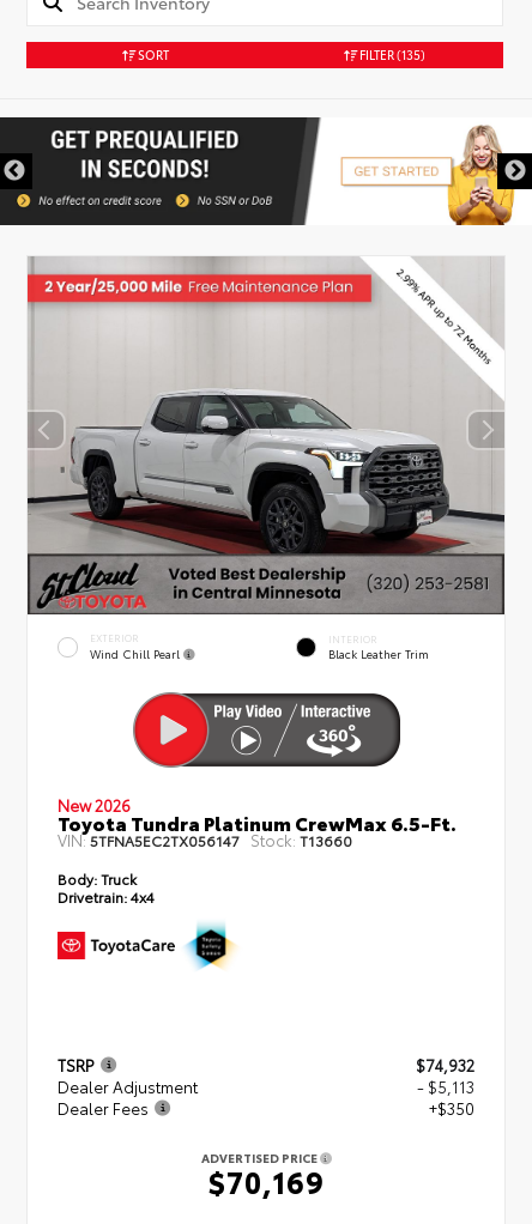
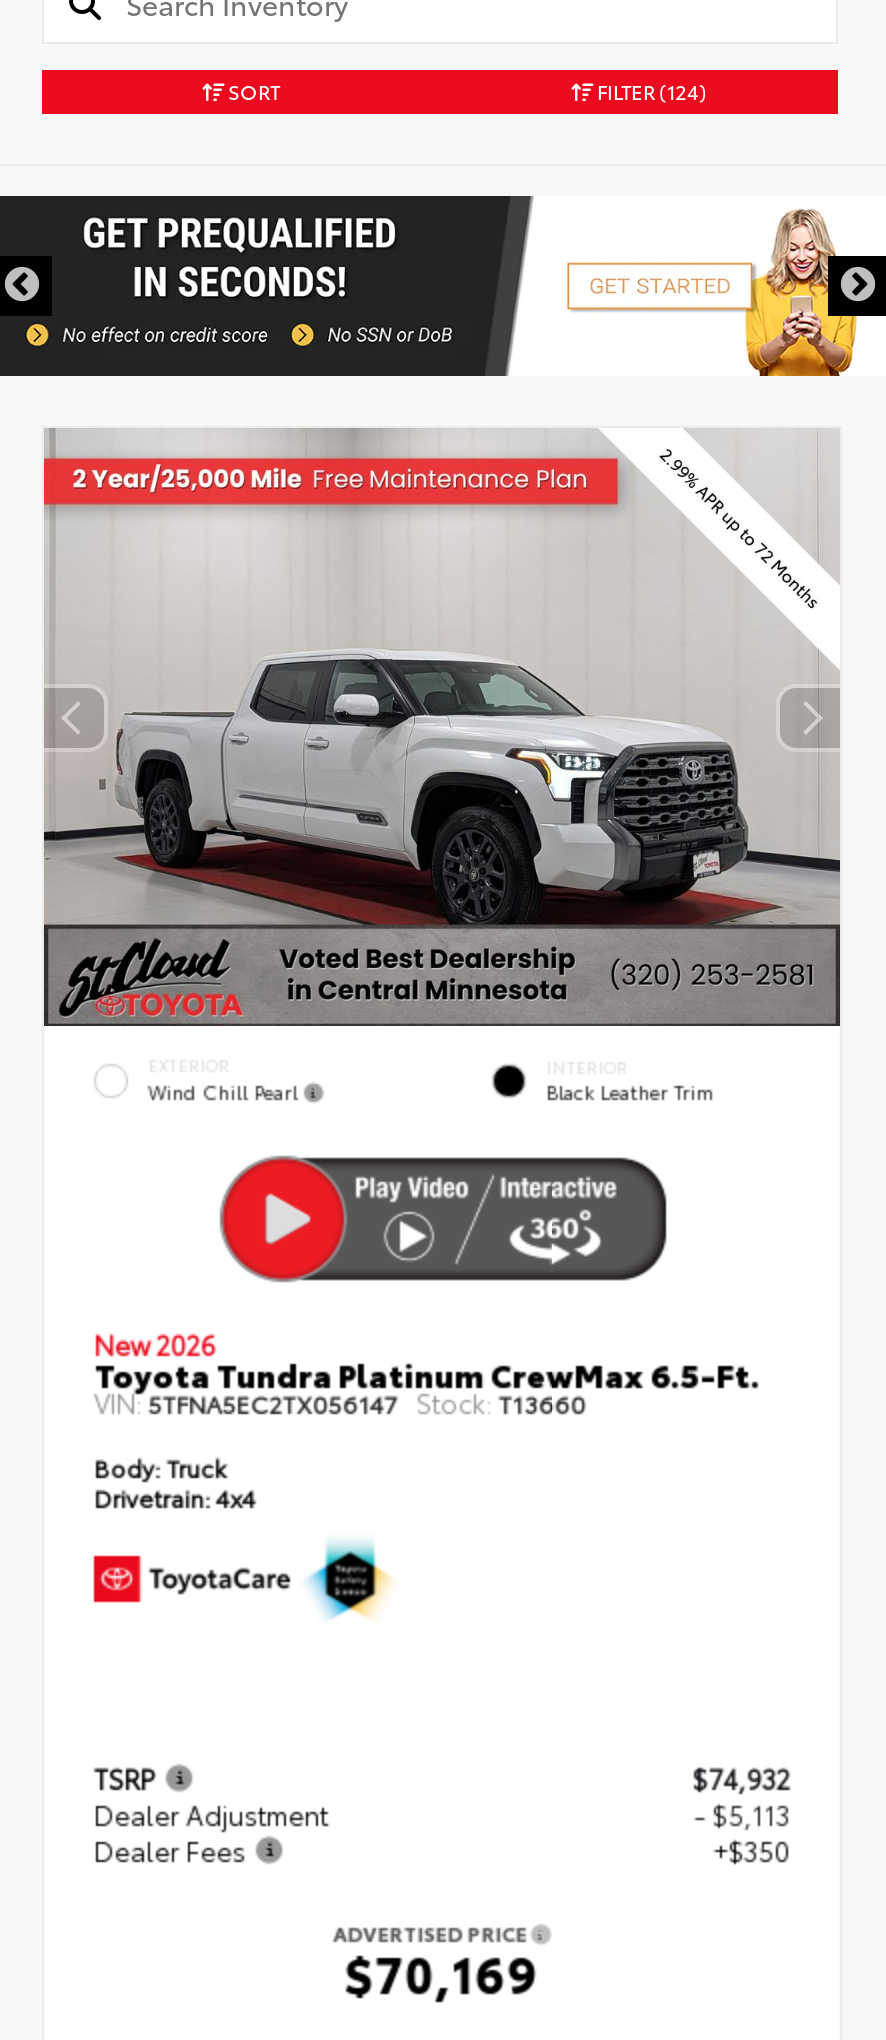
[356,45,425,63] FILTER (135) -> [593,76,707,106] FILTER (124)

